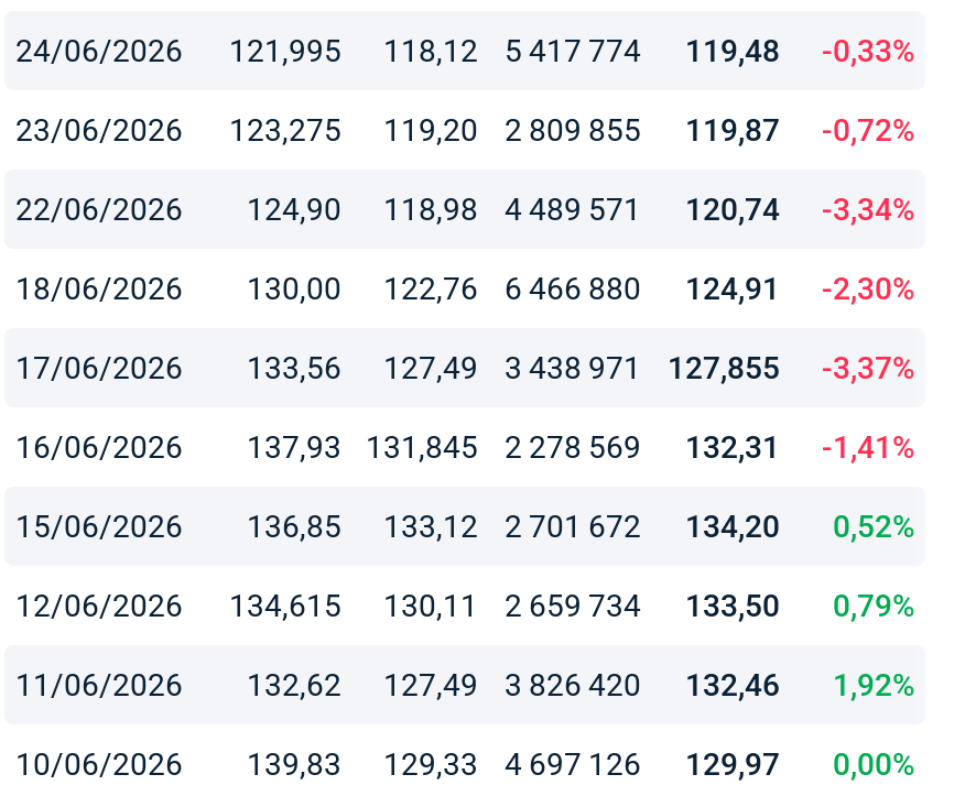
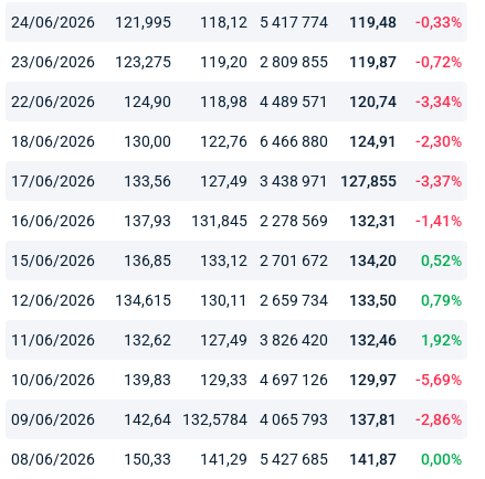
none -> [11,371,462,468] -5,69% | 09/06/2026 | 142,64 | 132,5784 | 4 065 793 | 137,81 | -2,86% | 08/06/2026 | 150,33 | 141,29 | 5 427 685 | 141,87

